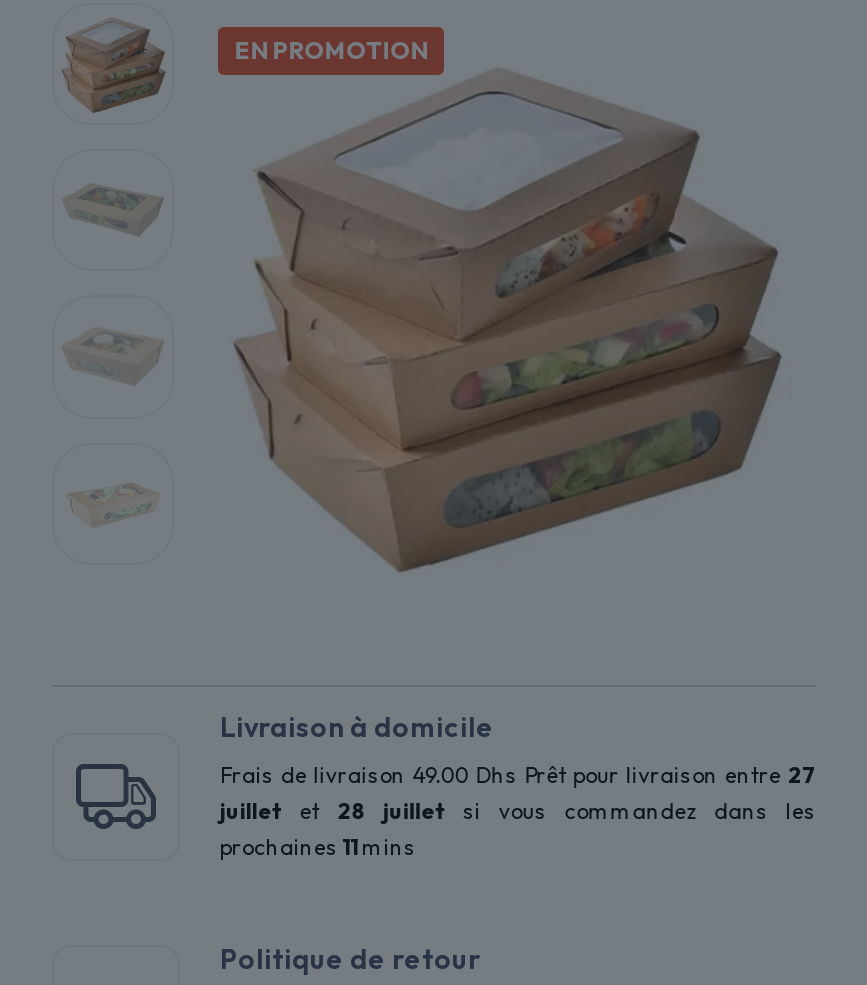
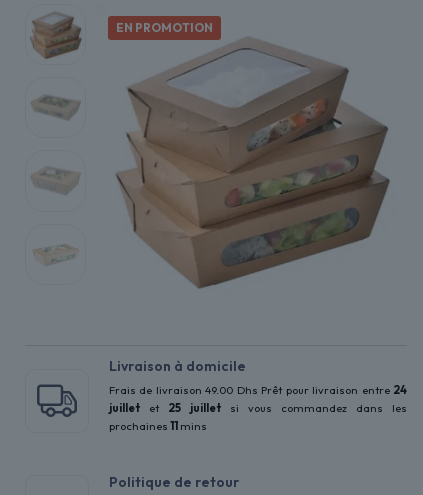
[220,761,816,789] Frais de livraison 49.00 Dhs Prêt pour livraison entre 27 -> [109,383,407,397] Frais de livraison 49.00 Dhs Prêt pour livraison entre 24
[220,797,816,825] juillet et 28 juillet si vous commandez dans les -> [109,401,407,415] juillet et 25 juillet si vous commandez dans les

